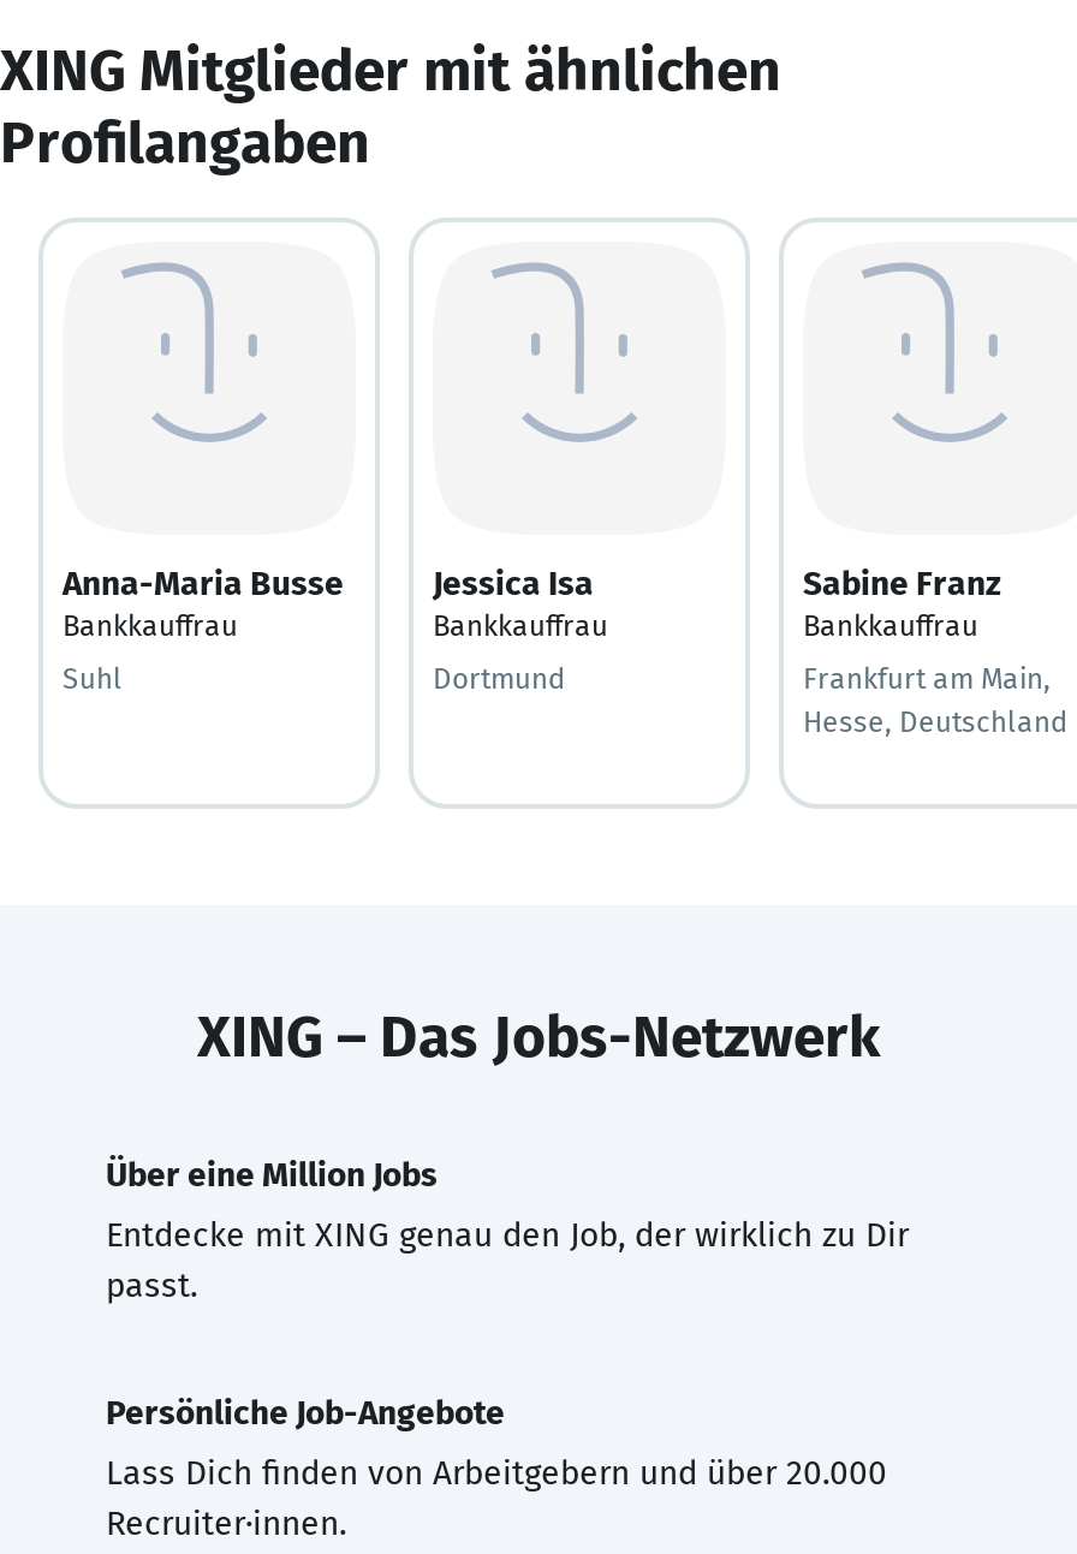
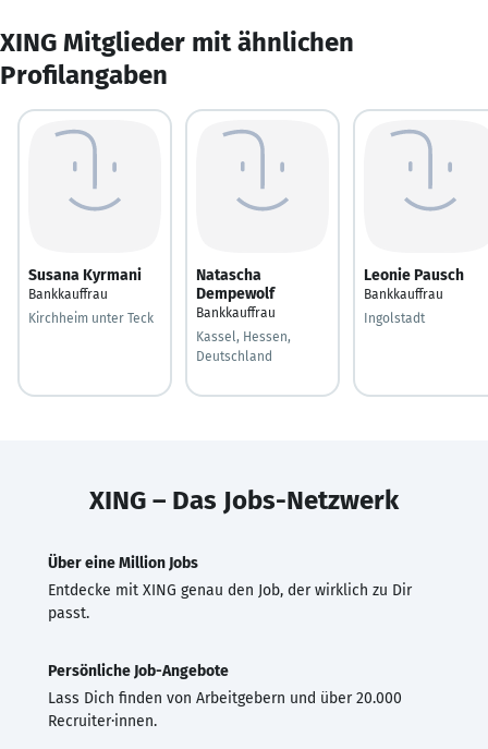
[63,562,344,603] Anna-Maria Busse -> [28,265,142,284] Susana Kyrmani
[433,562,594,603] Jessica Isa -> [196,265,274,303] Natascha | Dempewolf
[803,562,1000,603] Sabine Franz -> [364,265,464,284] Leonie Pausch
[63,661,123,695] Suhl -> [28,310,154,325] Kirchheim unter Teck
[433,661,565,695] Dortmund -> [196,329,291,364] Kassel, Hessen, | Deutschland
[803,661,1067,738] Frankfurt am Main, | Hesse, Deutschland -> [364,310,425,325] Ingolstadt

